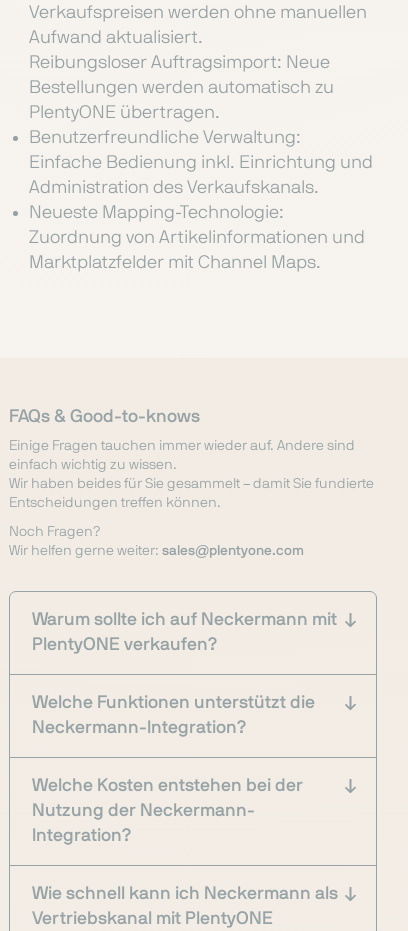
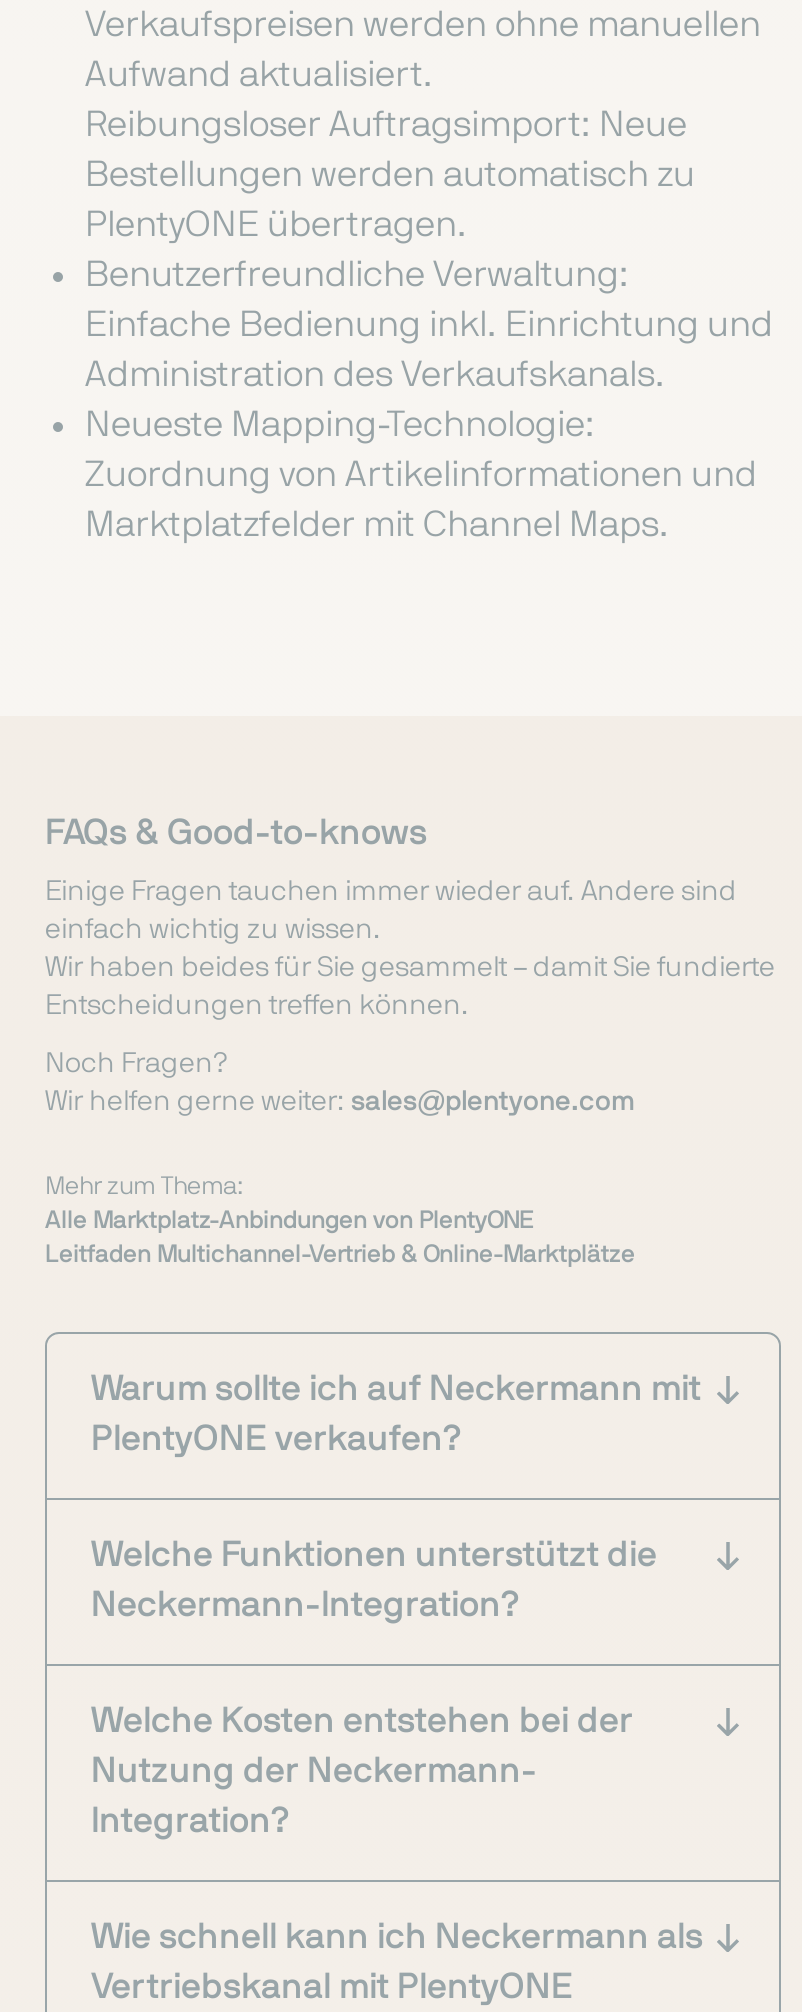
none -> [45,1173,635,1265] Mehr zum Thema: | Alle Marktplatz-Anbindungen von PlentyONE | Leitfaden Multichannel-Vertrieb & Online-Marktplätze

